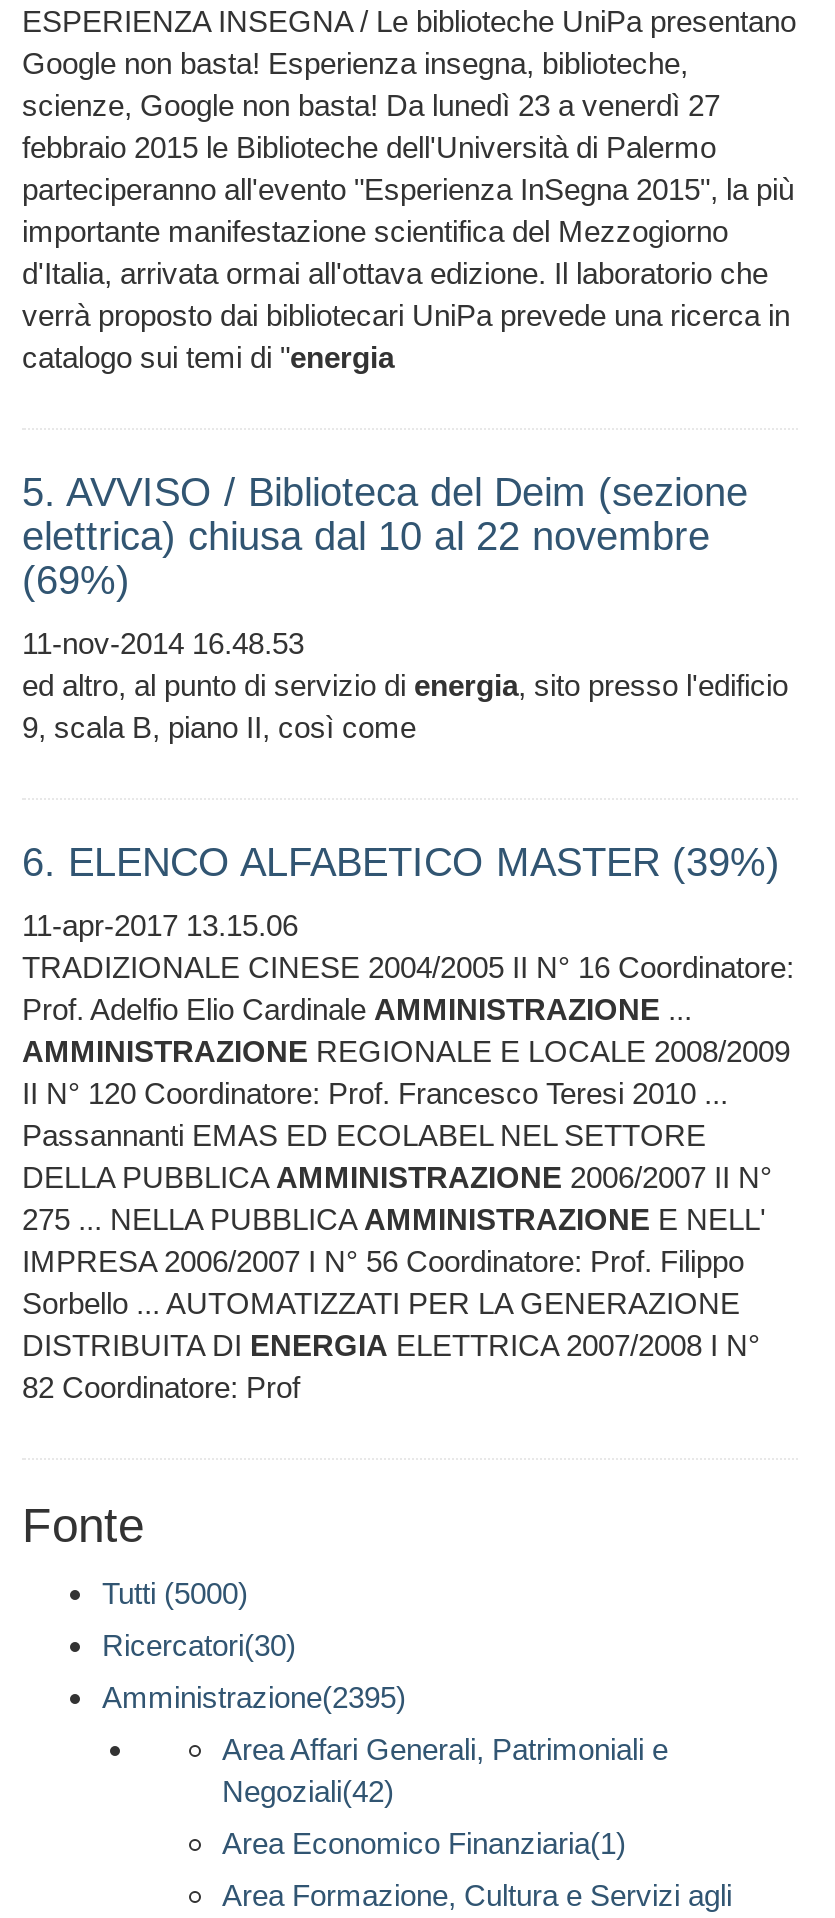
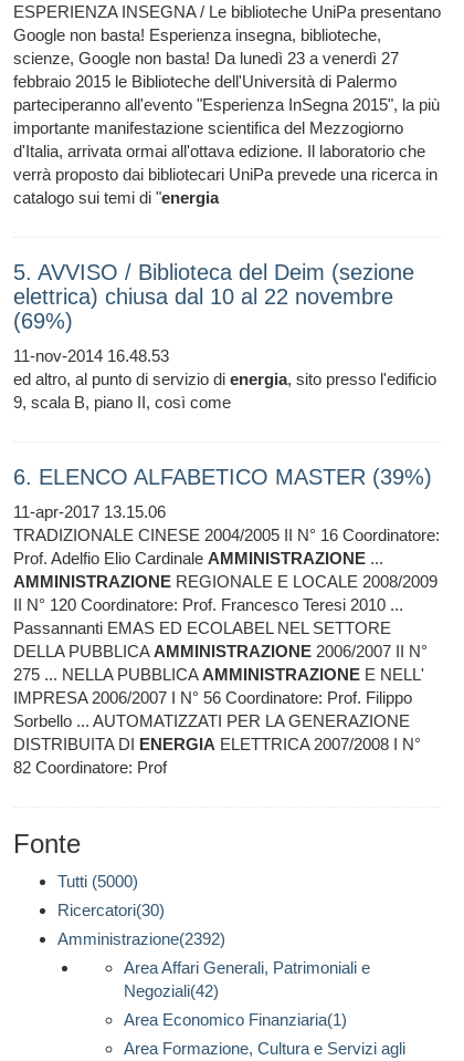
[102,1681,406,1715] Amministrazione(2395) -> [57,930,225,949] Amministrazione(2392)

